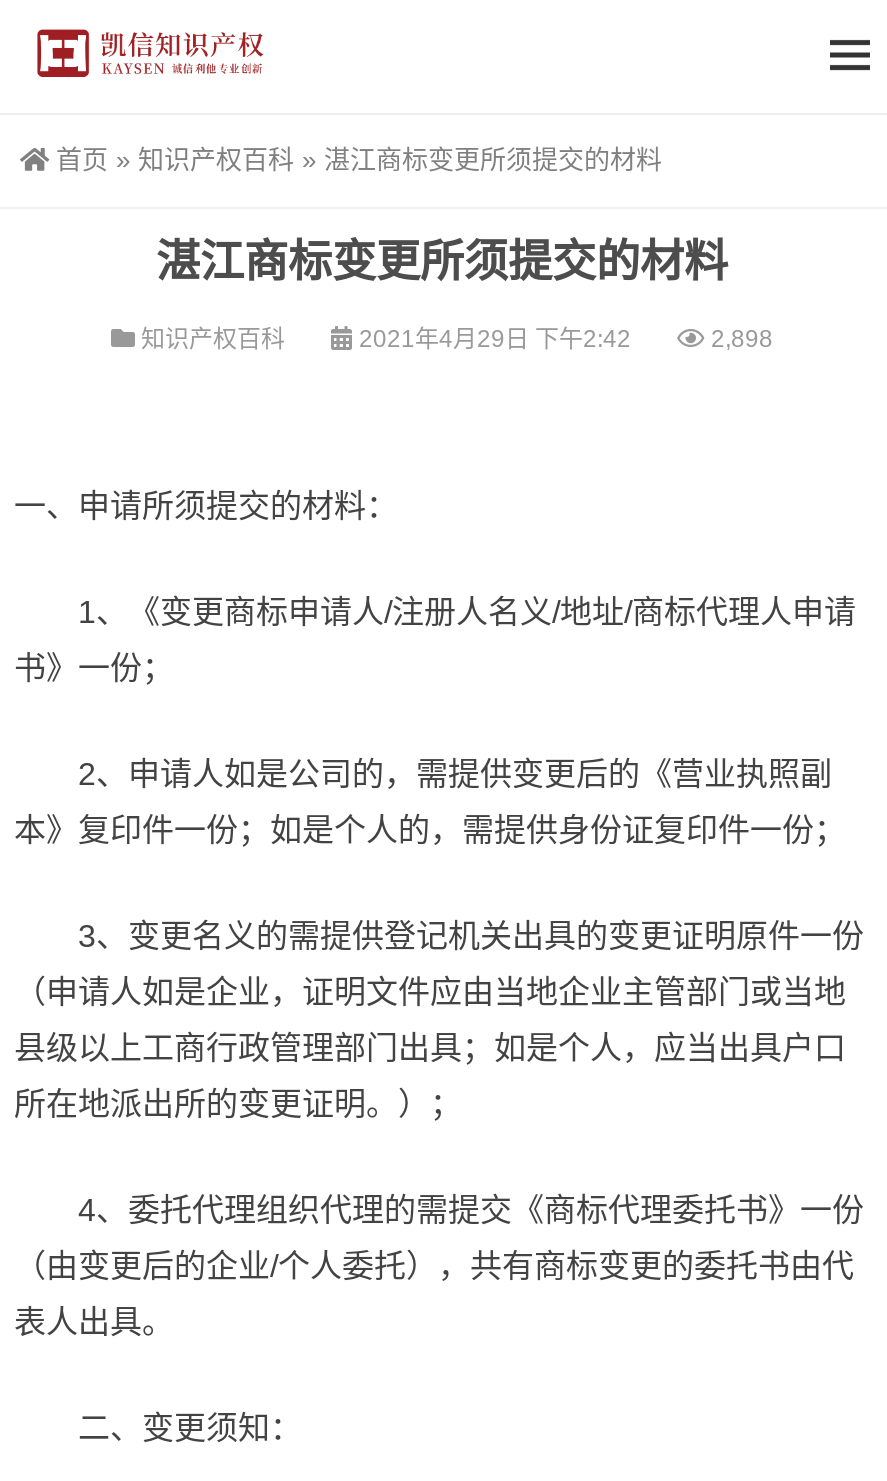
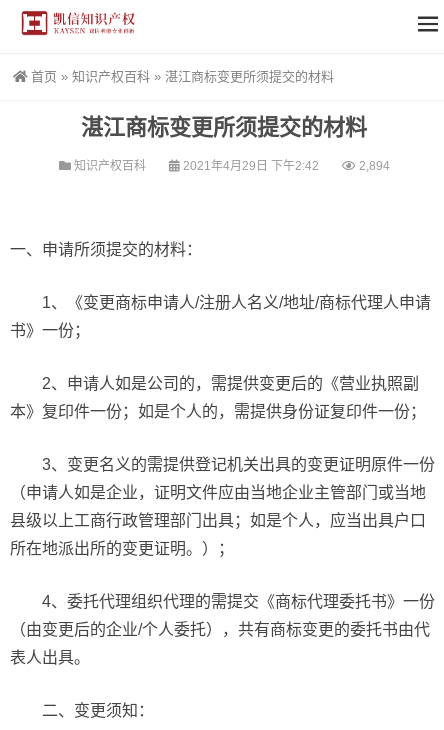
[705,325,773,353] 2,898 -> [355,159,389,173] 2,894

